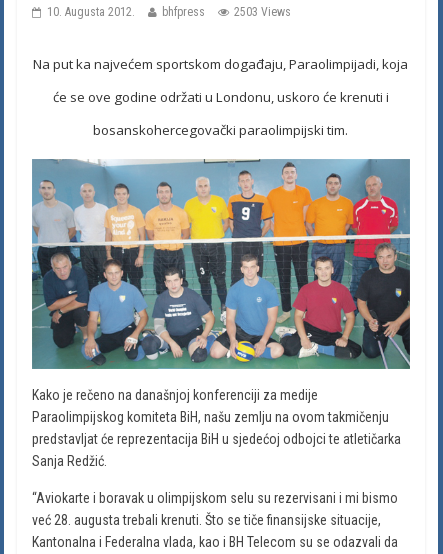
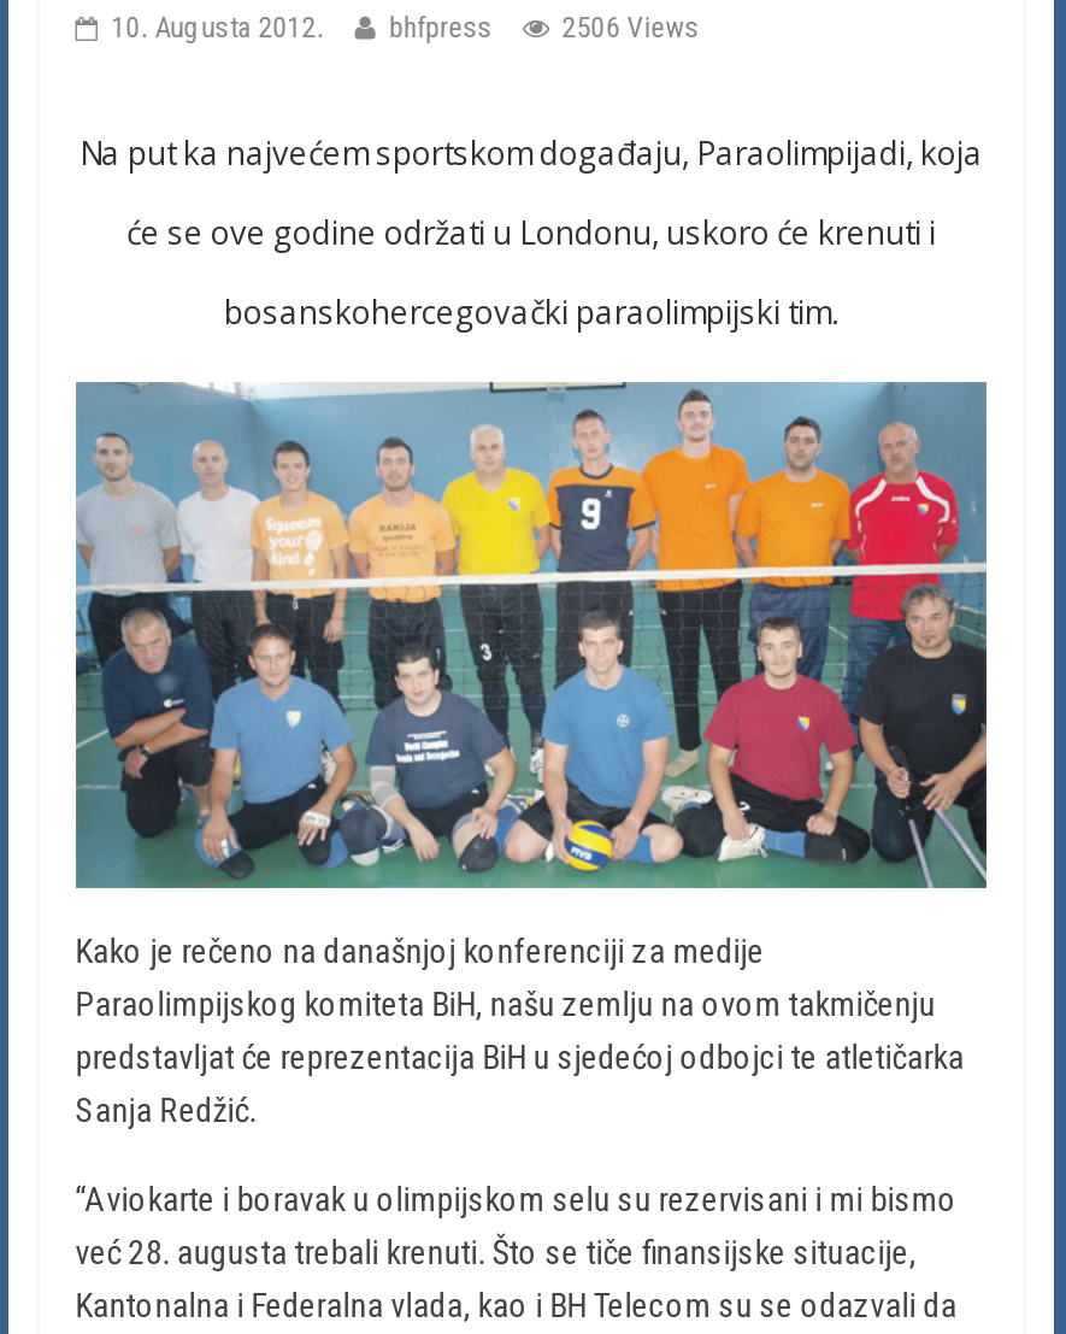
[234,5,291,19] 2503 Views -> [562,10,699,44] 2506 Views

